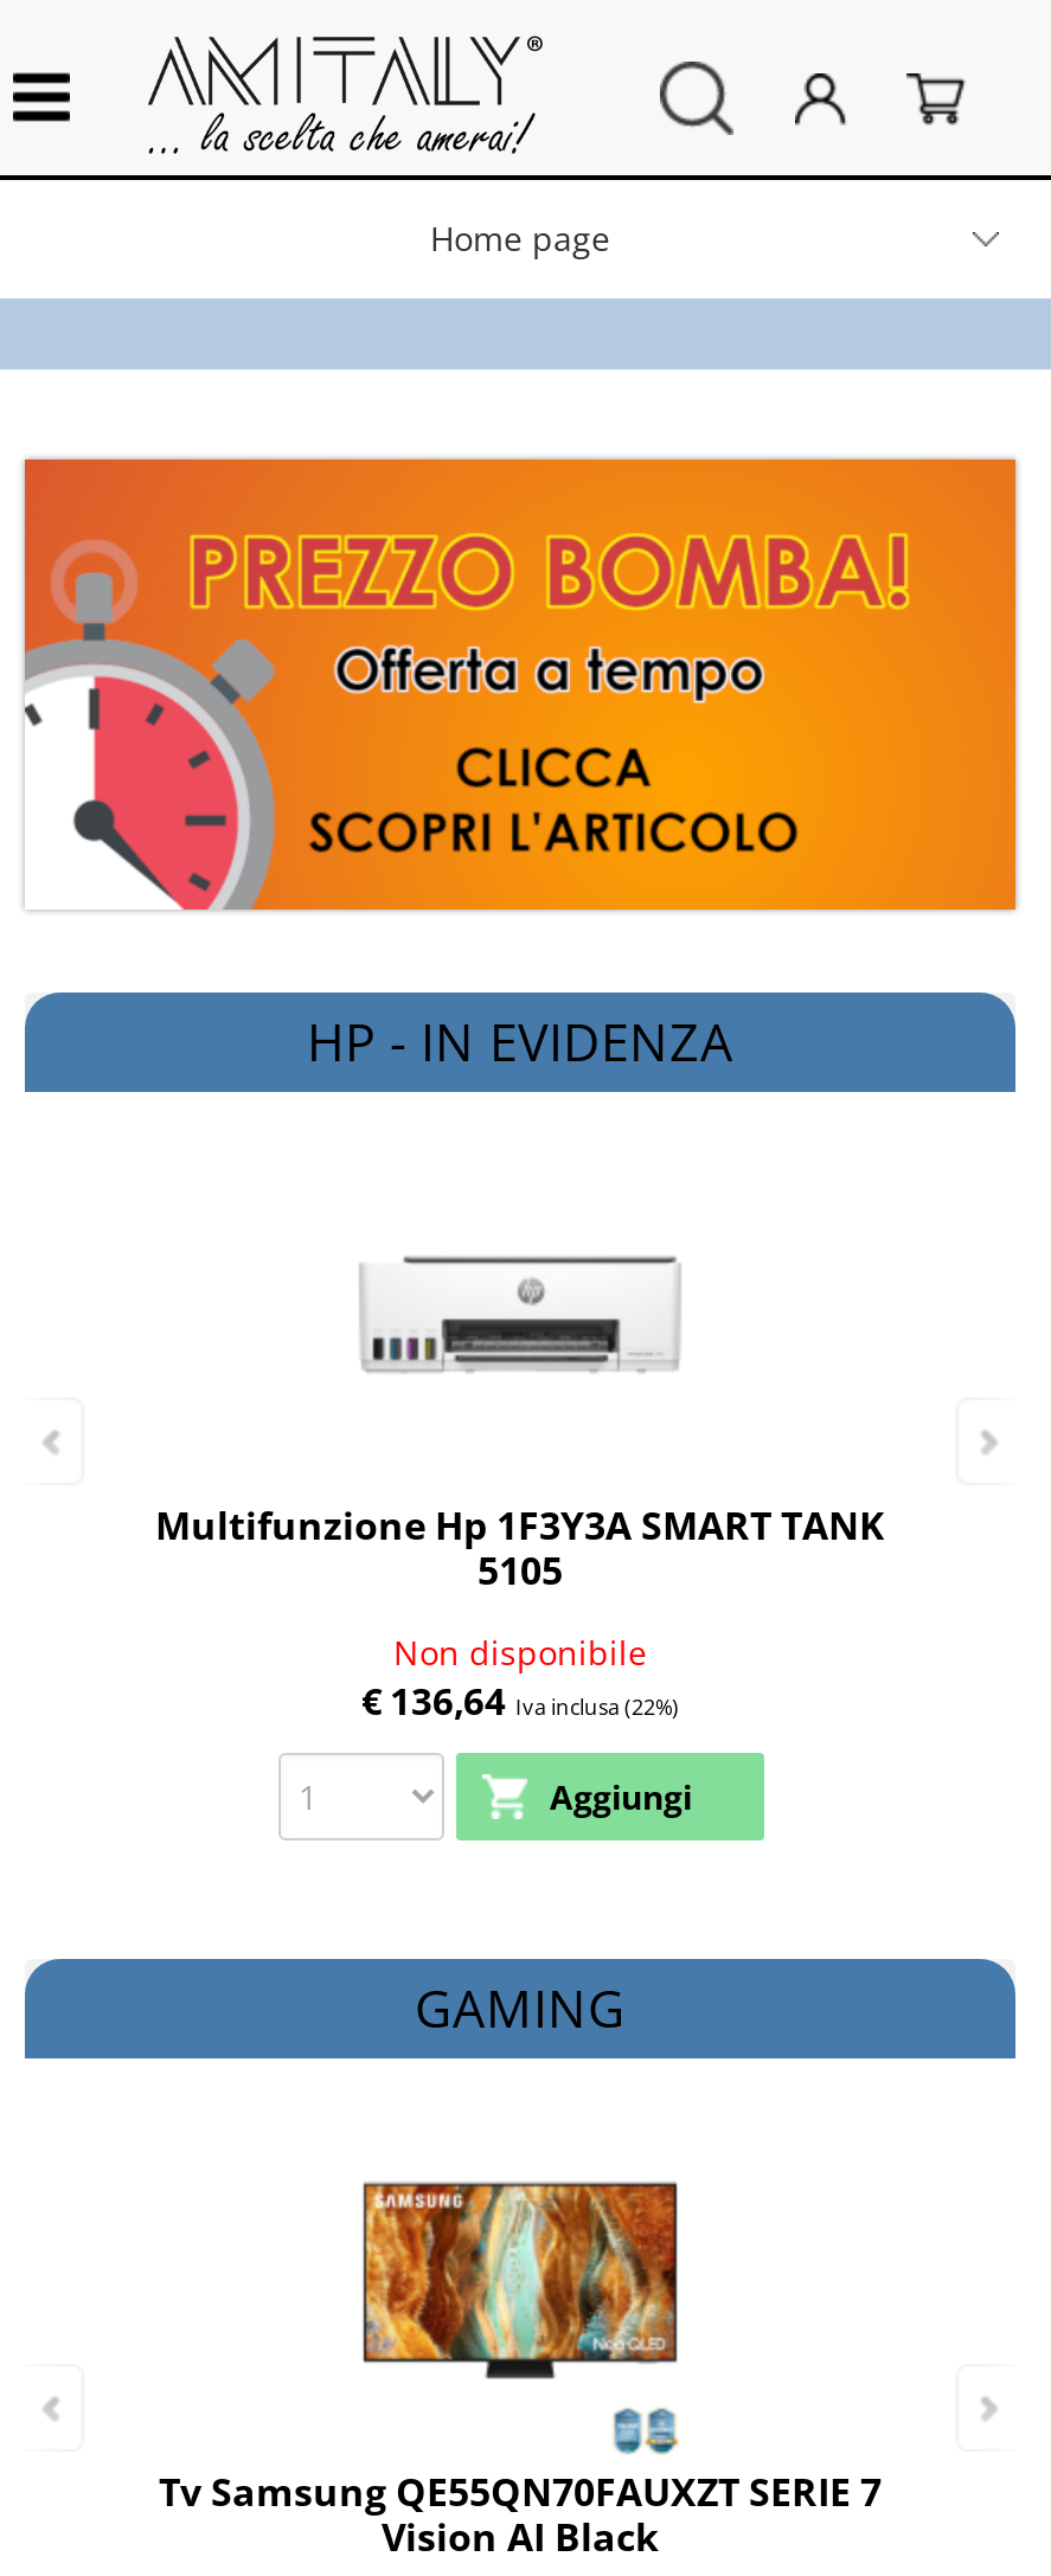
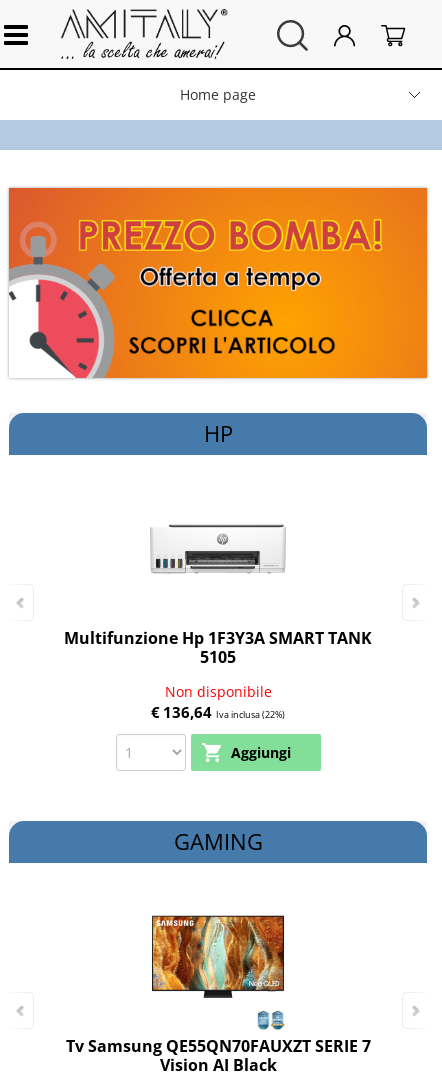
[307,1007,733,1075] HP - IN EVIDENZA -> [203,419,232,448] HP

